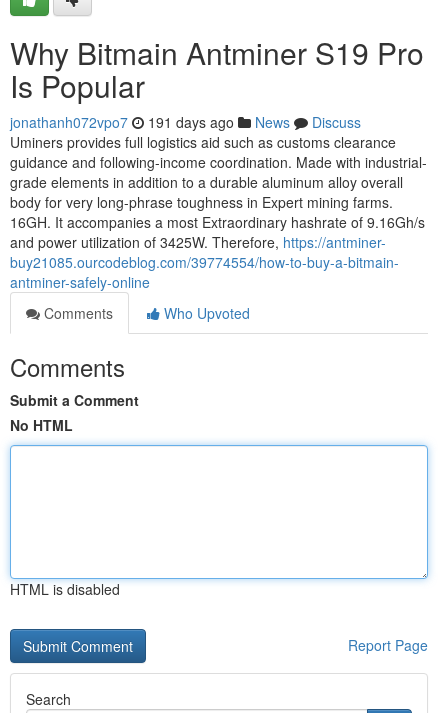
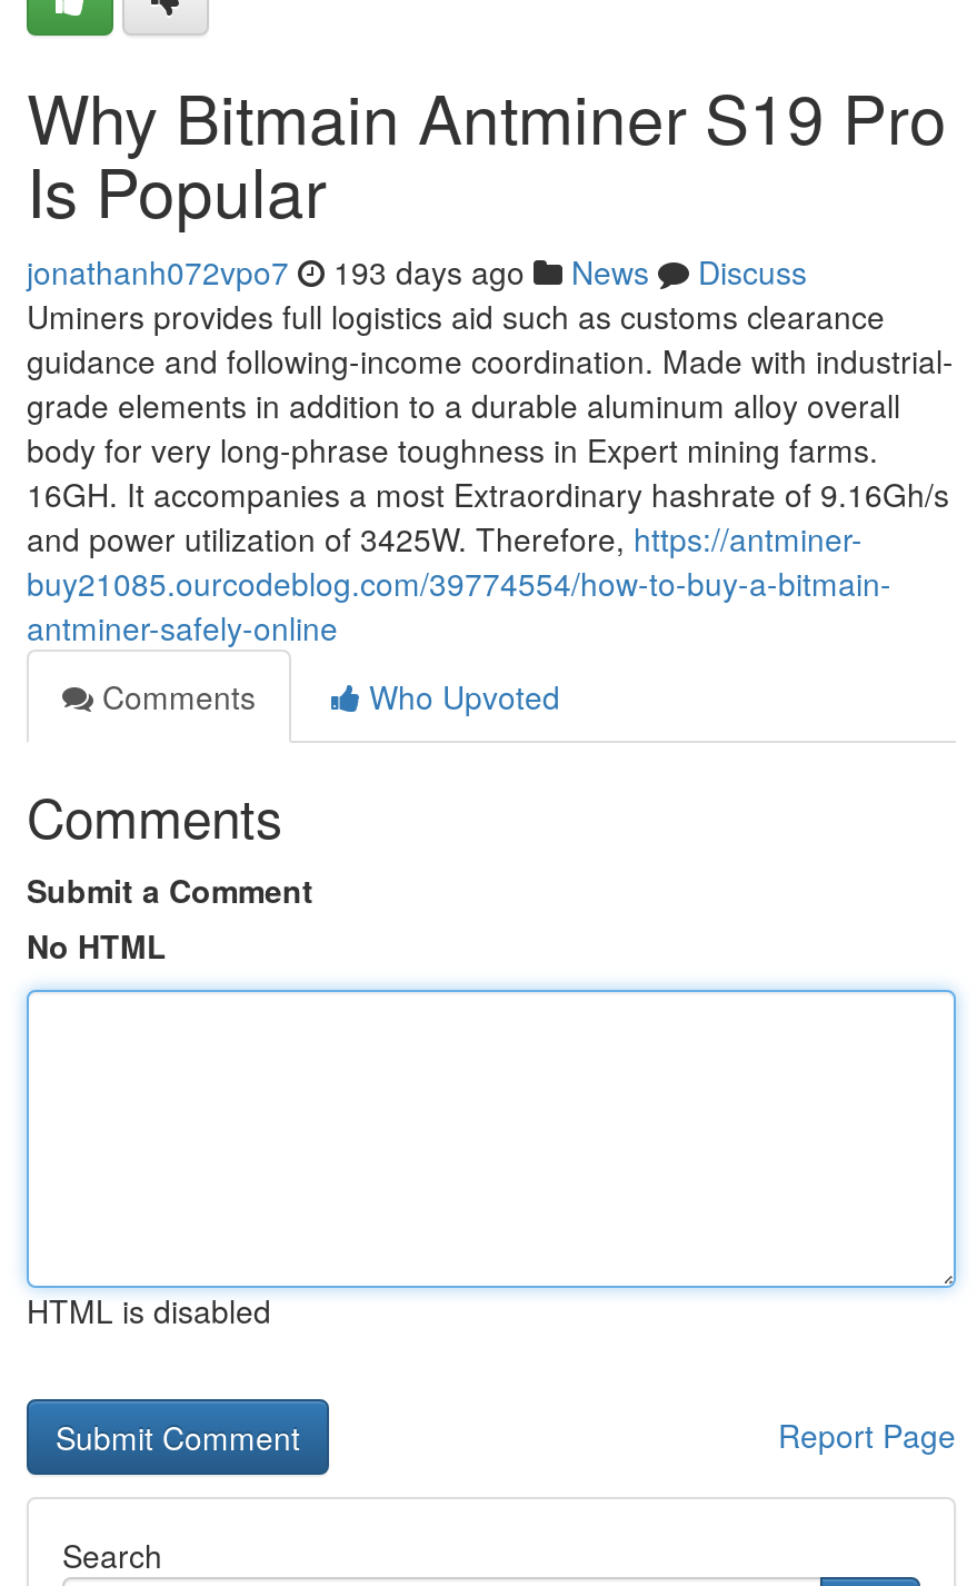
[10,112,361,132] jonathanh072vpo7 191 days ago News Discuss -> [27,249,807,294] jonathanh072vpo7 193 days ago News Discuss

